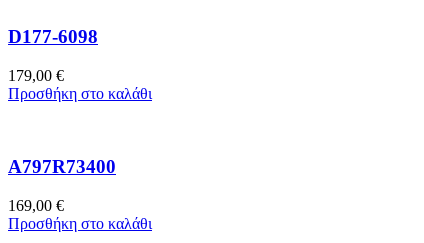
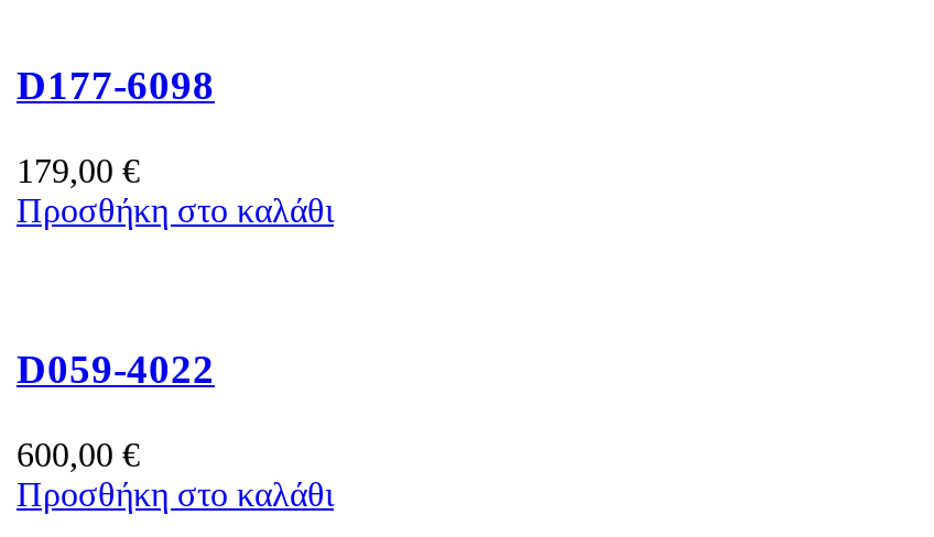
[8,156,116,177] A797R73400 -> [17,346,215,392] D059-4022
[8,197,64,214] 169,00 € -> [17,436,140,473] 600,00 €

